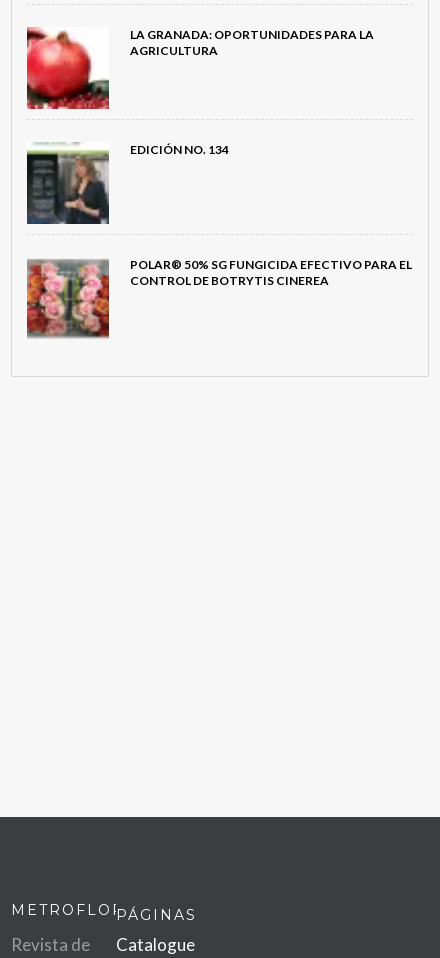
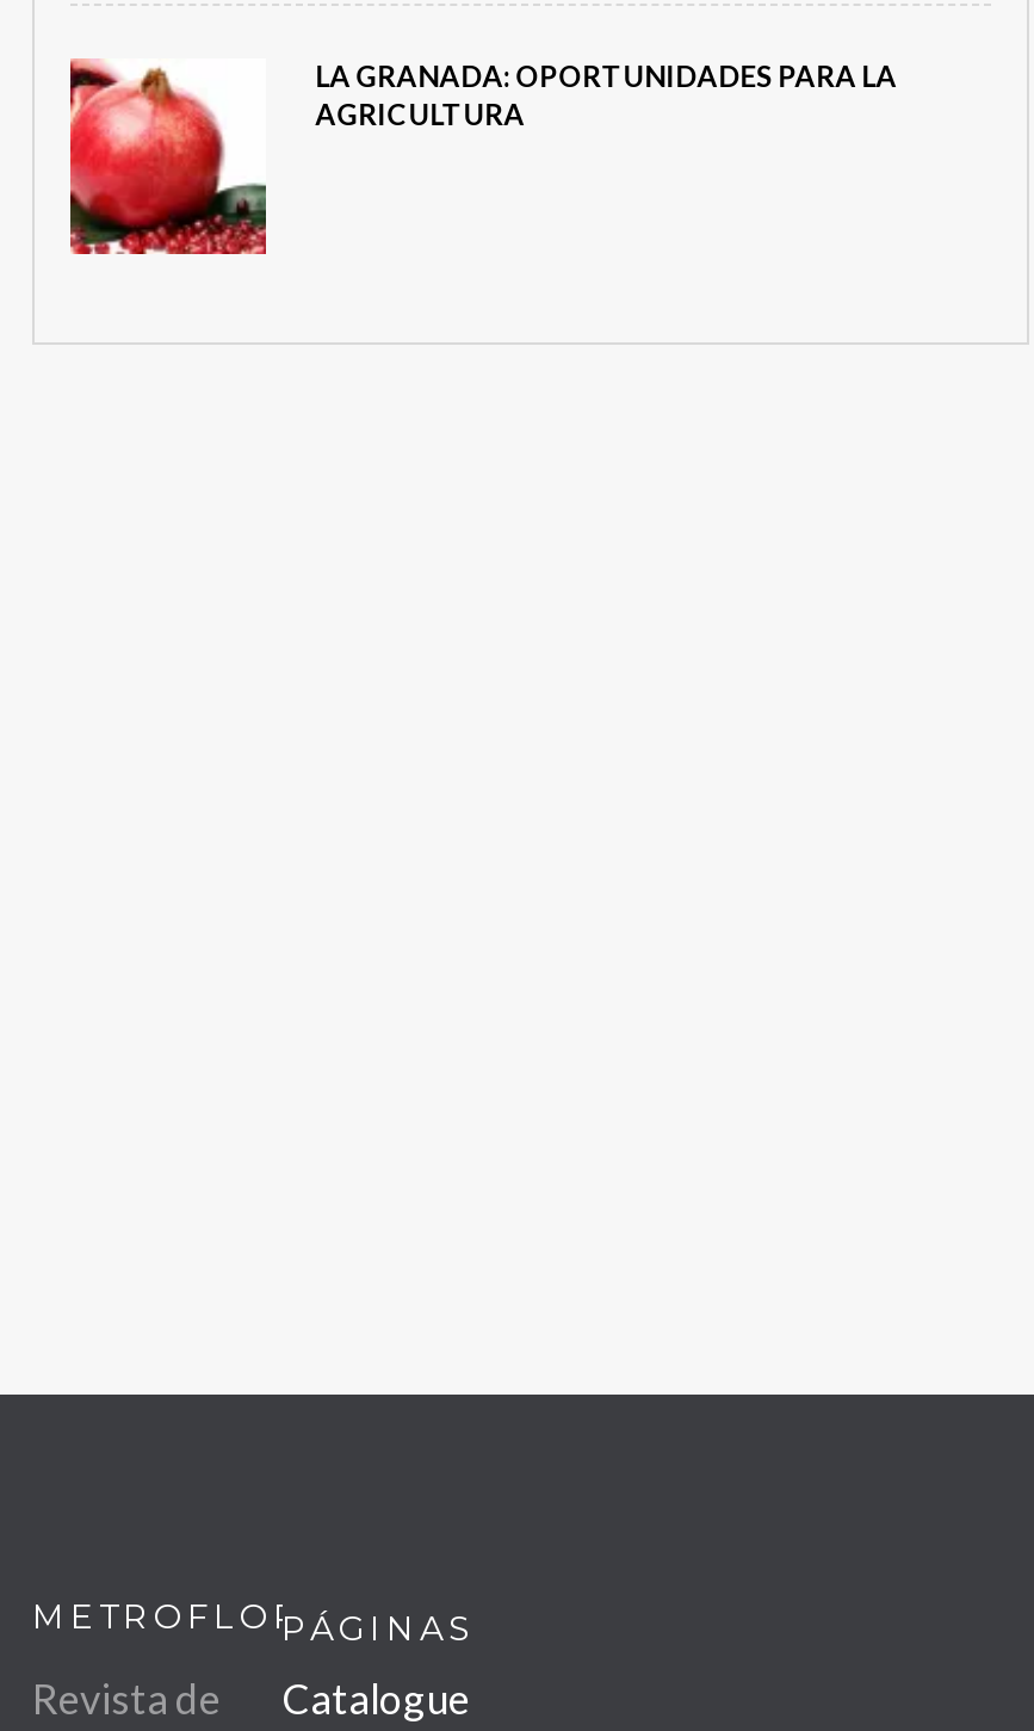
[26,142,229,225] [image] | EDICIÓN NO. 134 -> none
[26,257,412,339] [image] | POLAR® 50% SG FUNGICIDA EFECTIVO PARA EL | CONTROL DE BOTRYTIS CINEREA -> none

